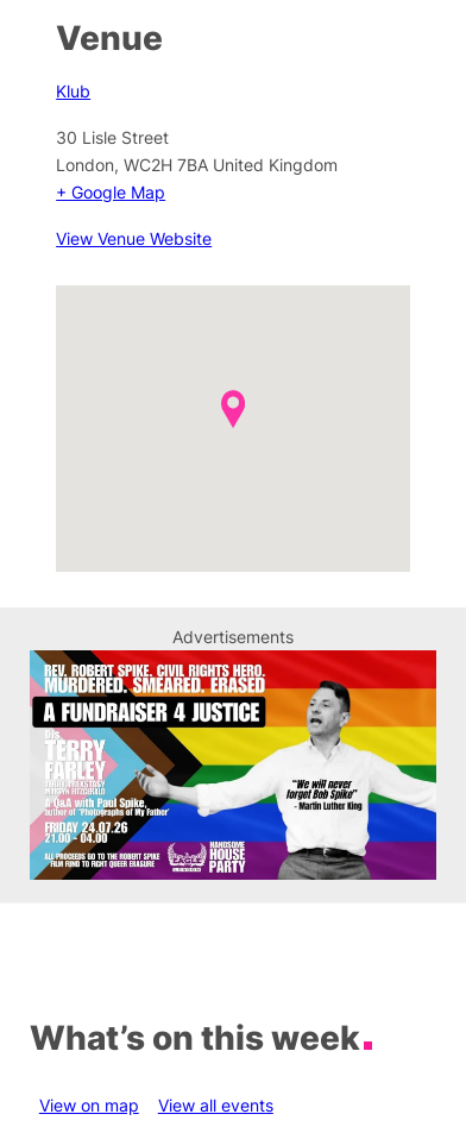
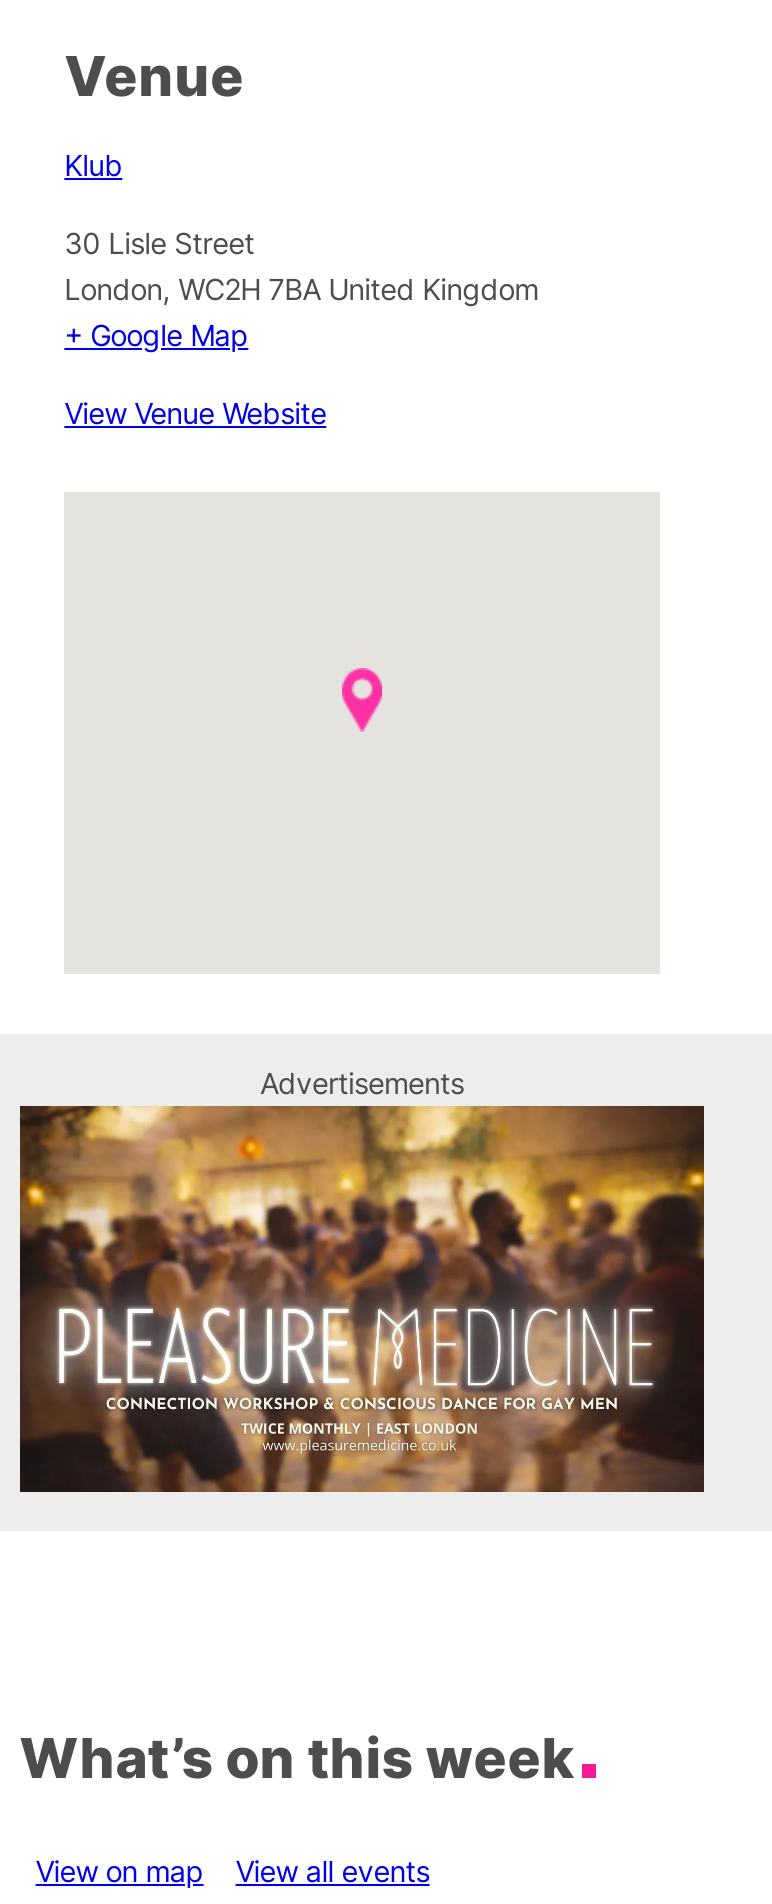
[29,649,437,881] [image] -> [18,1104,706,1494] [image]

